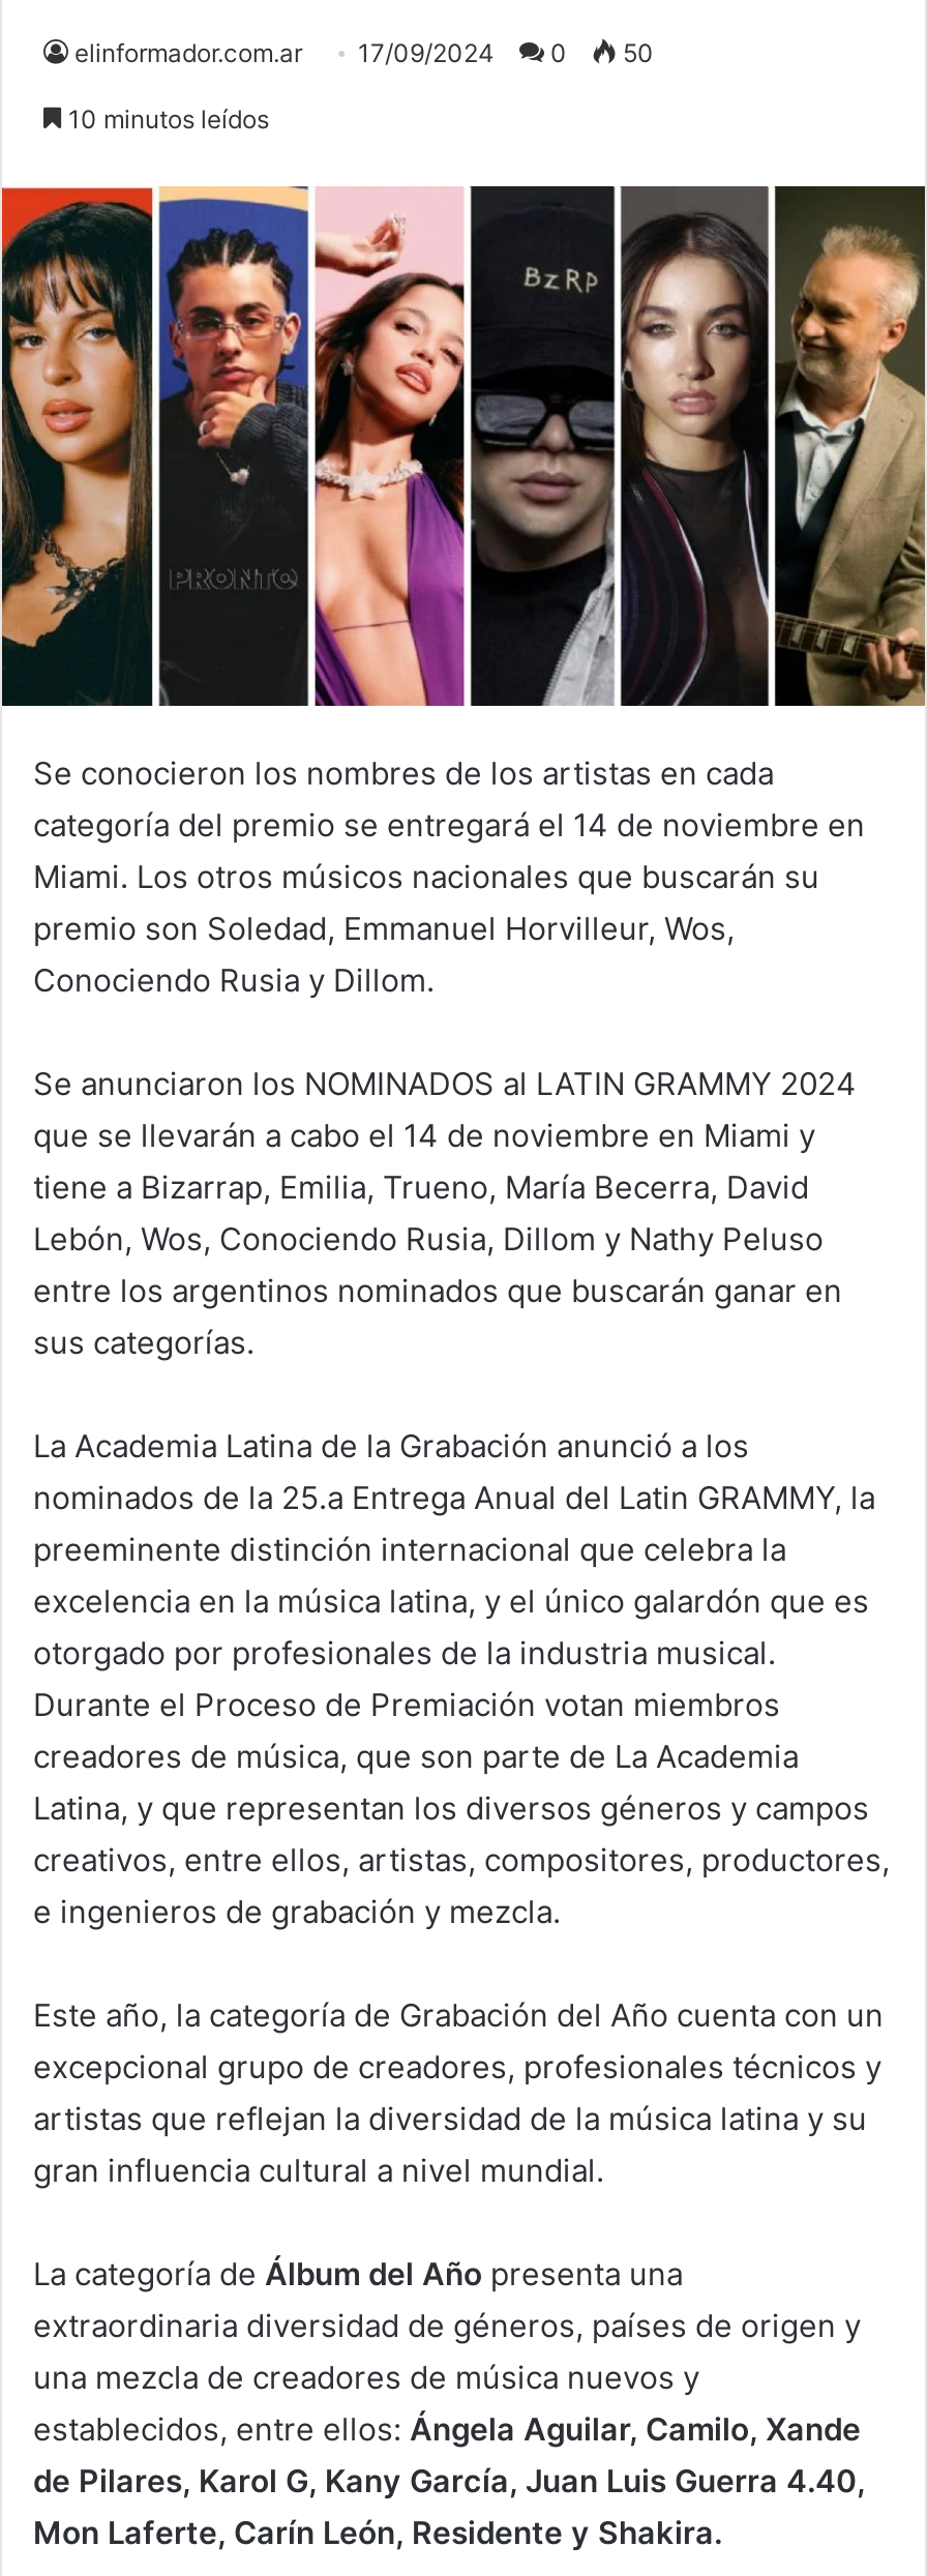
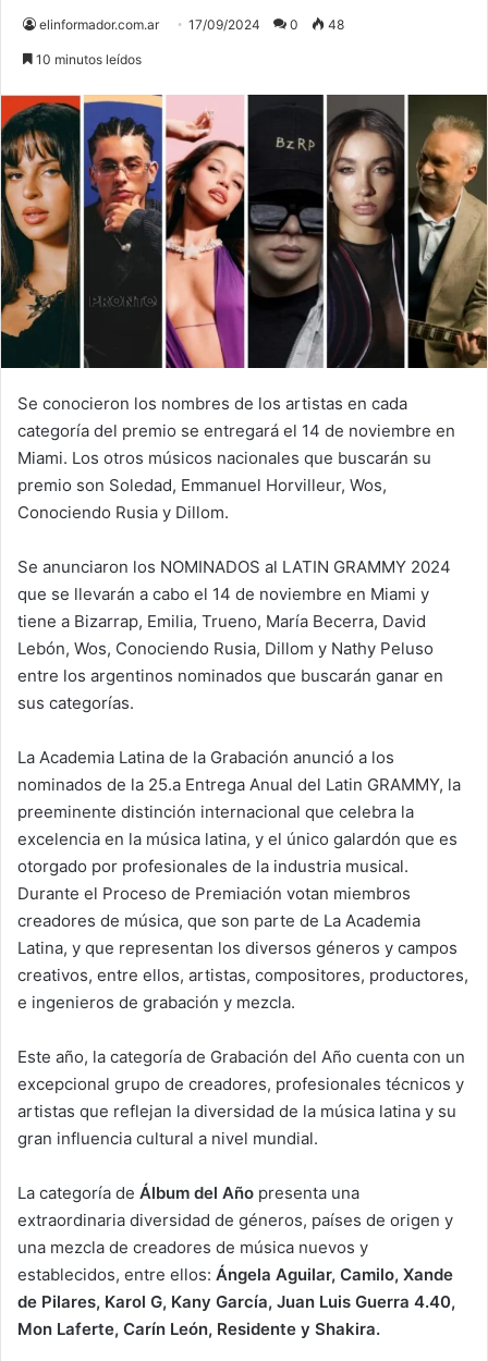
[74,38,654,69] elinformador.com.ar 17/09/2024 0 50 -> [39,17,344,33] elinformador.com.ar 17/09/2024 0 48

